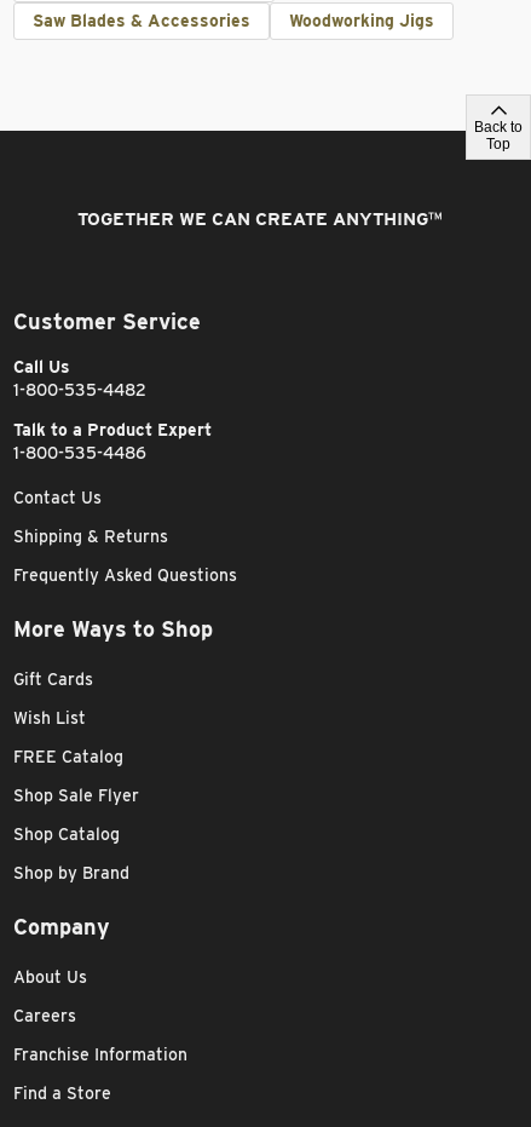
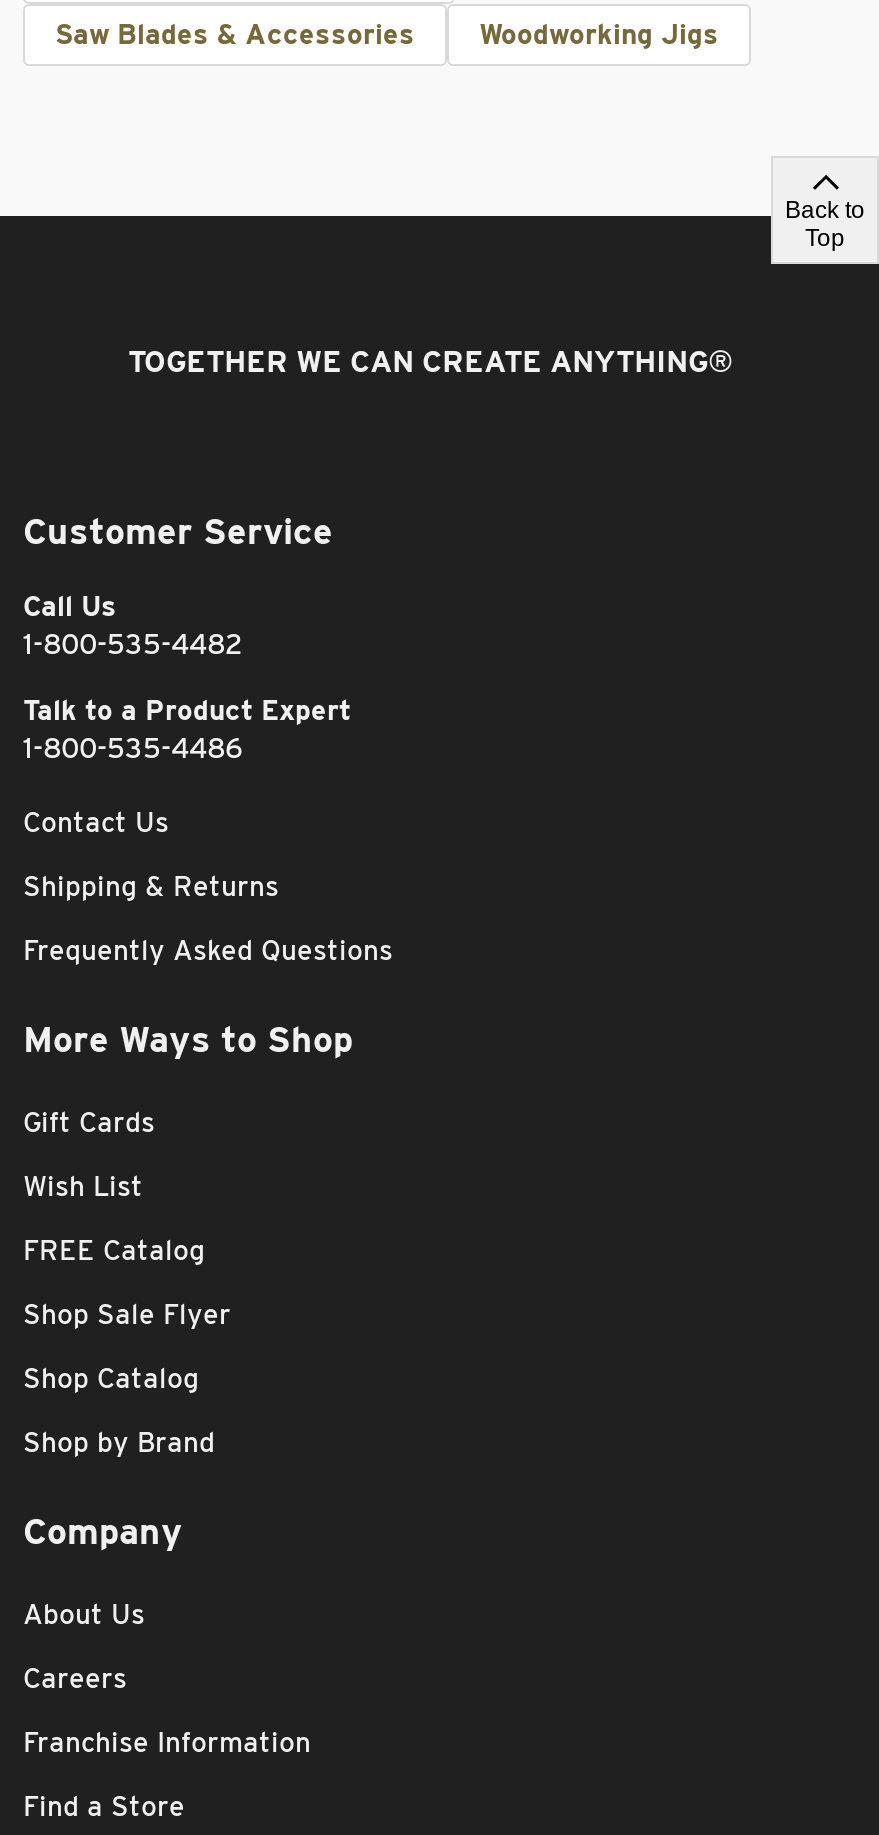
[77,208,443,230] TOGETHER WE CAN CREATE ANYTHING™ -> [128,344,734,380] TOGETHER WE CAN CREATE ANYTHING®

